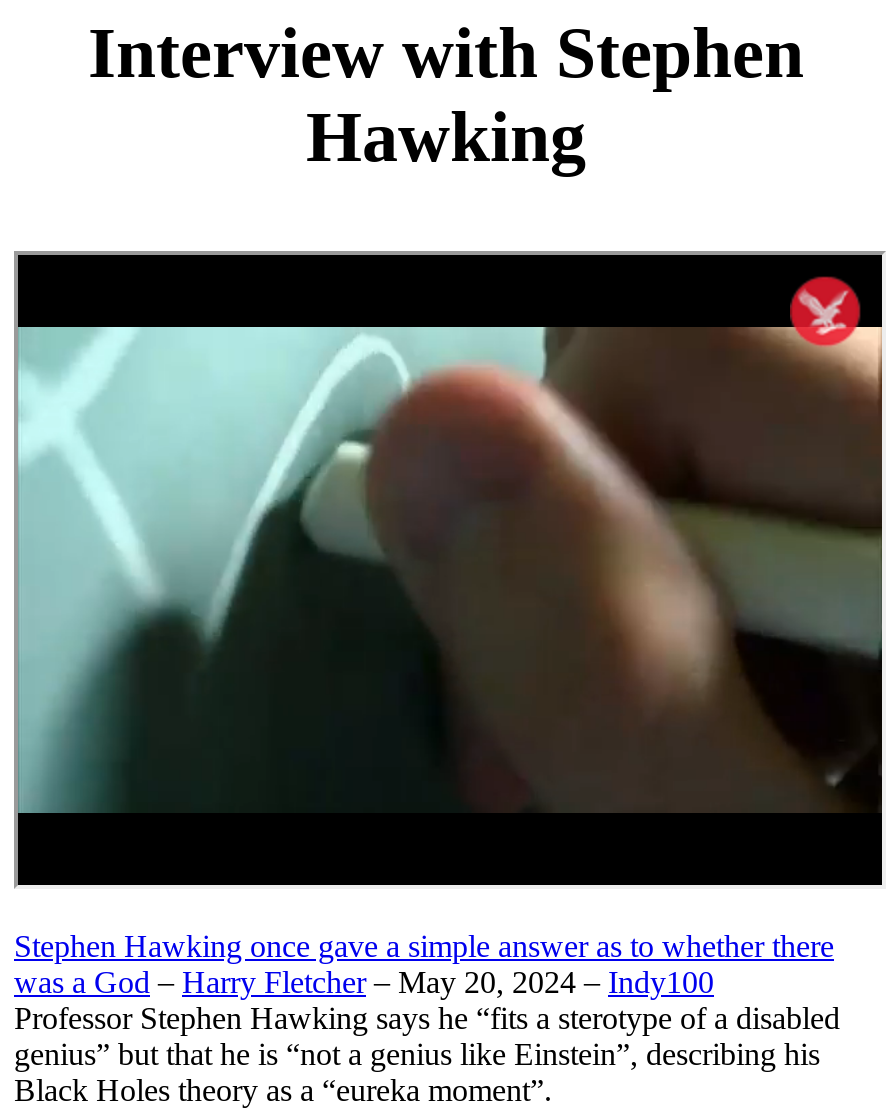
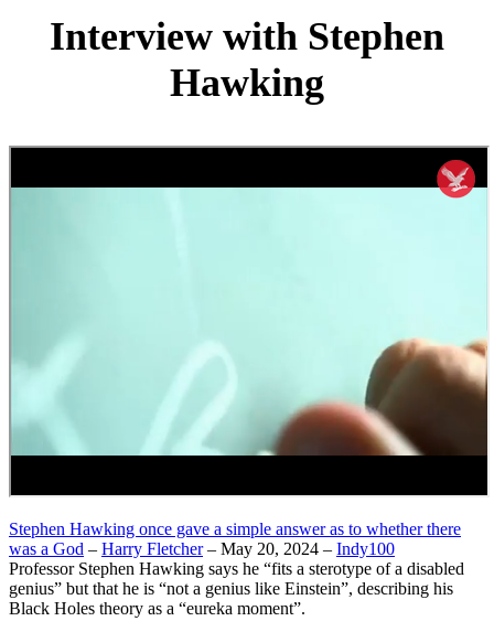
[18,325,884,813] [image] -> [11,186,488,457] [image]

